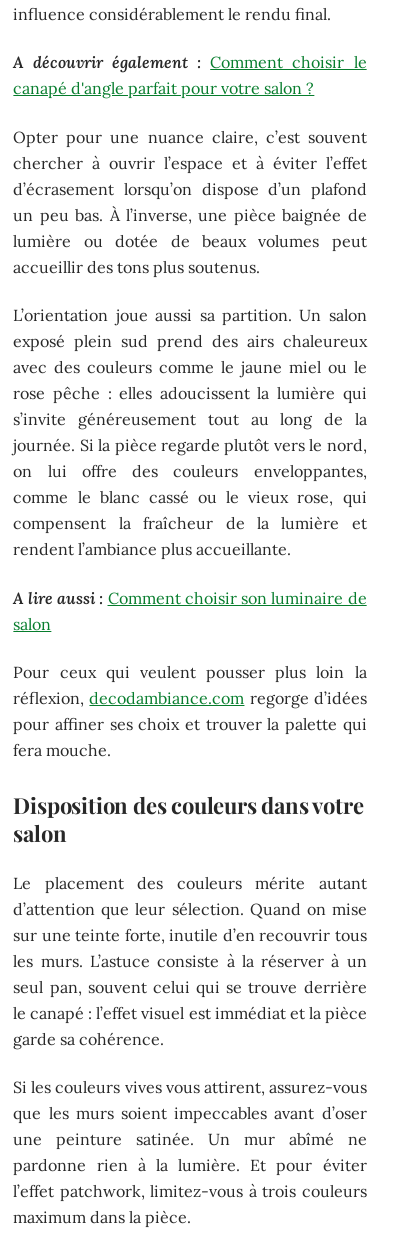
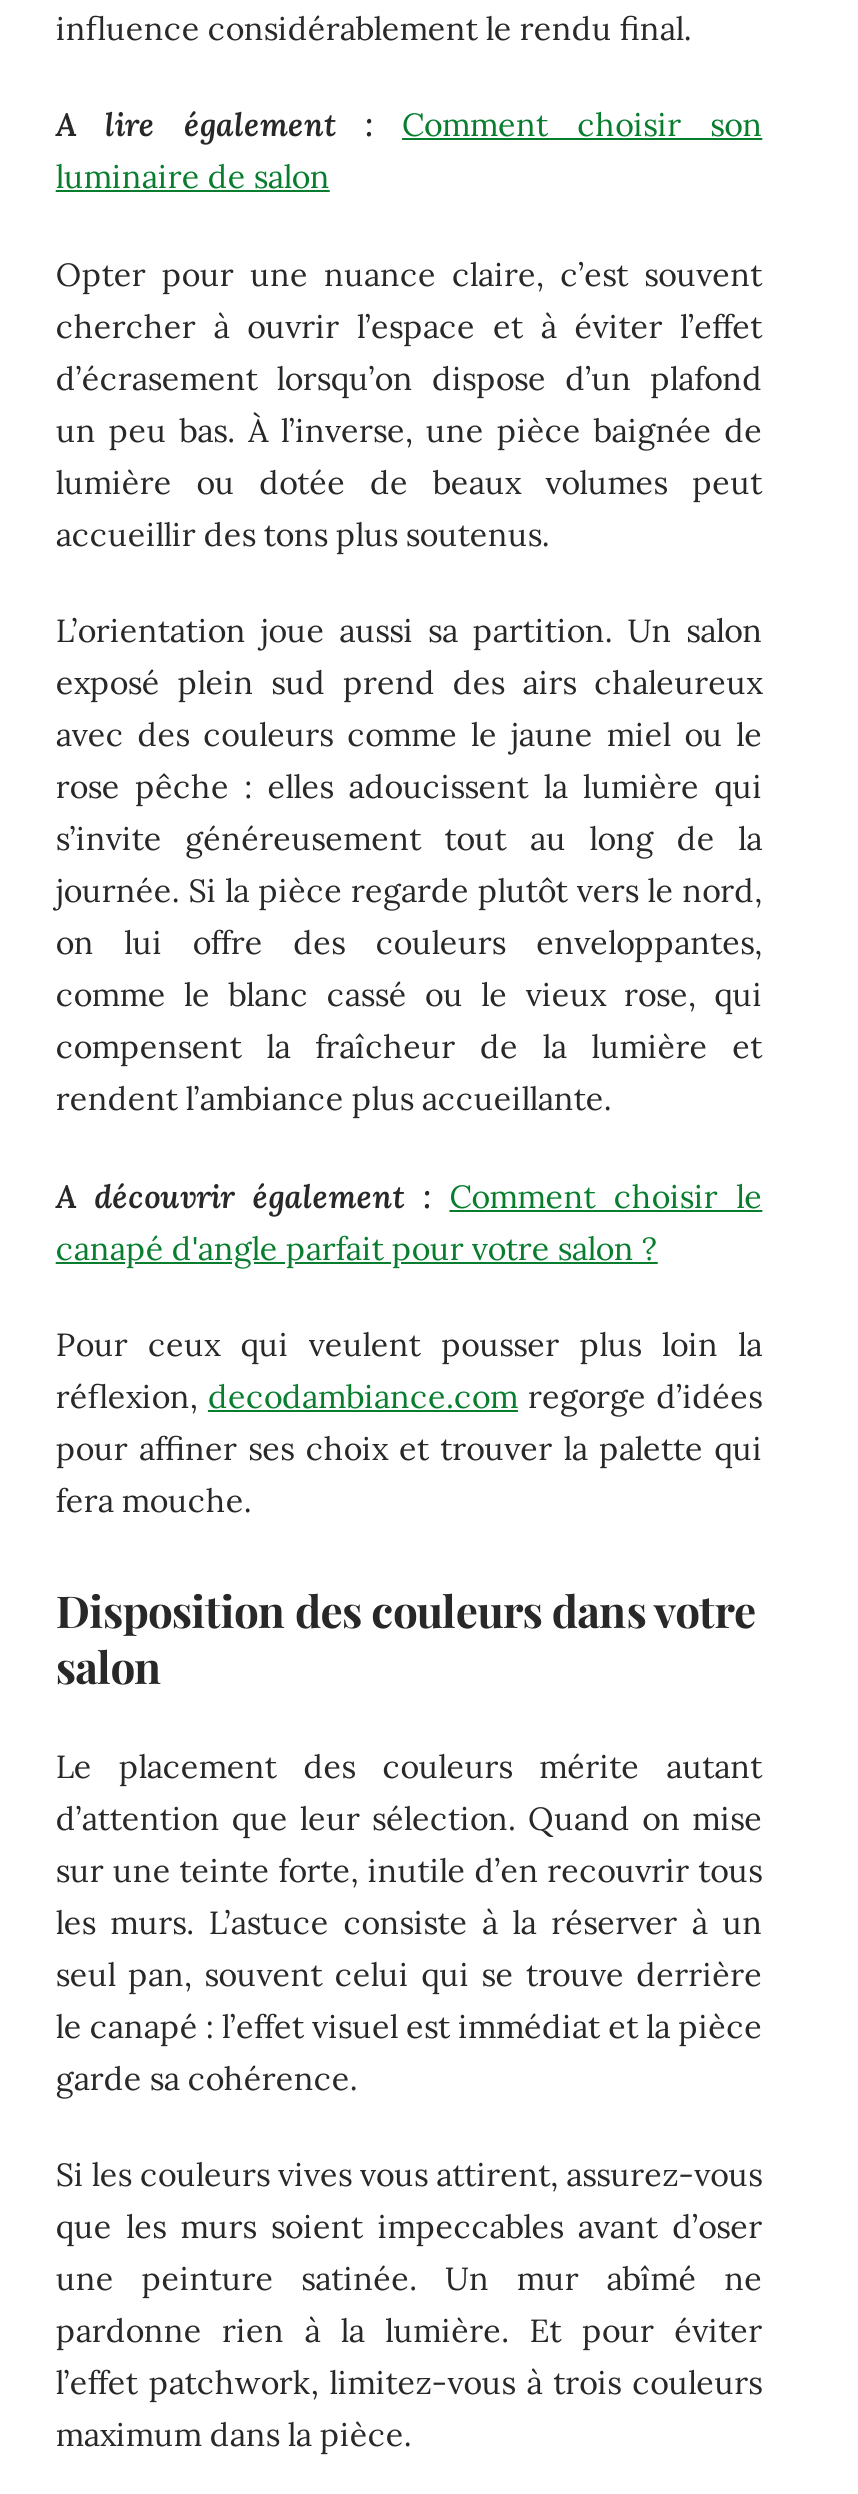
none -> [56,105,762,197] A lire également : | Comment choisir son | luminaire de salon
moved [13,52,367,98] -> [56,1176,762,1268]: A découvrir également : Comment choisir le | canapé d'angle parfait pour votre salon ?
[13,588,367,634] A lire aussi : Comment choisir son luminaire de | salon -> none

